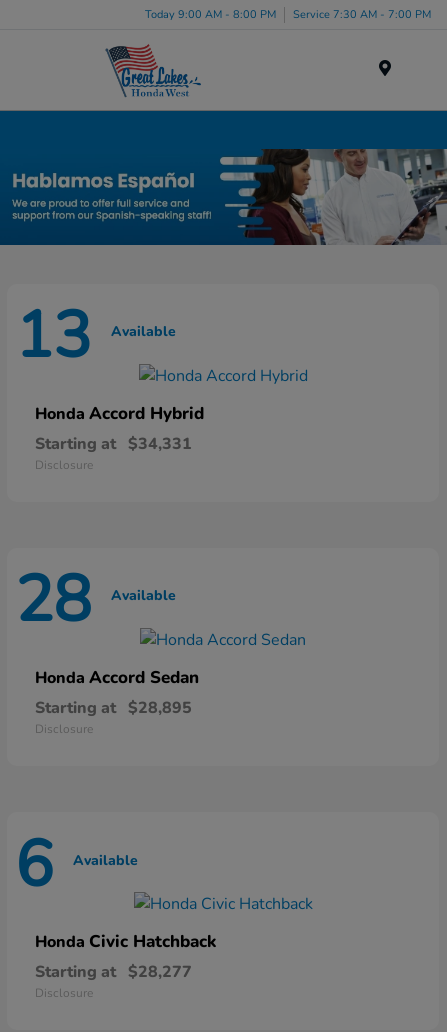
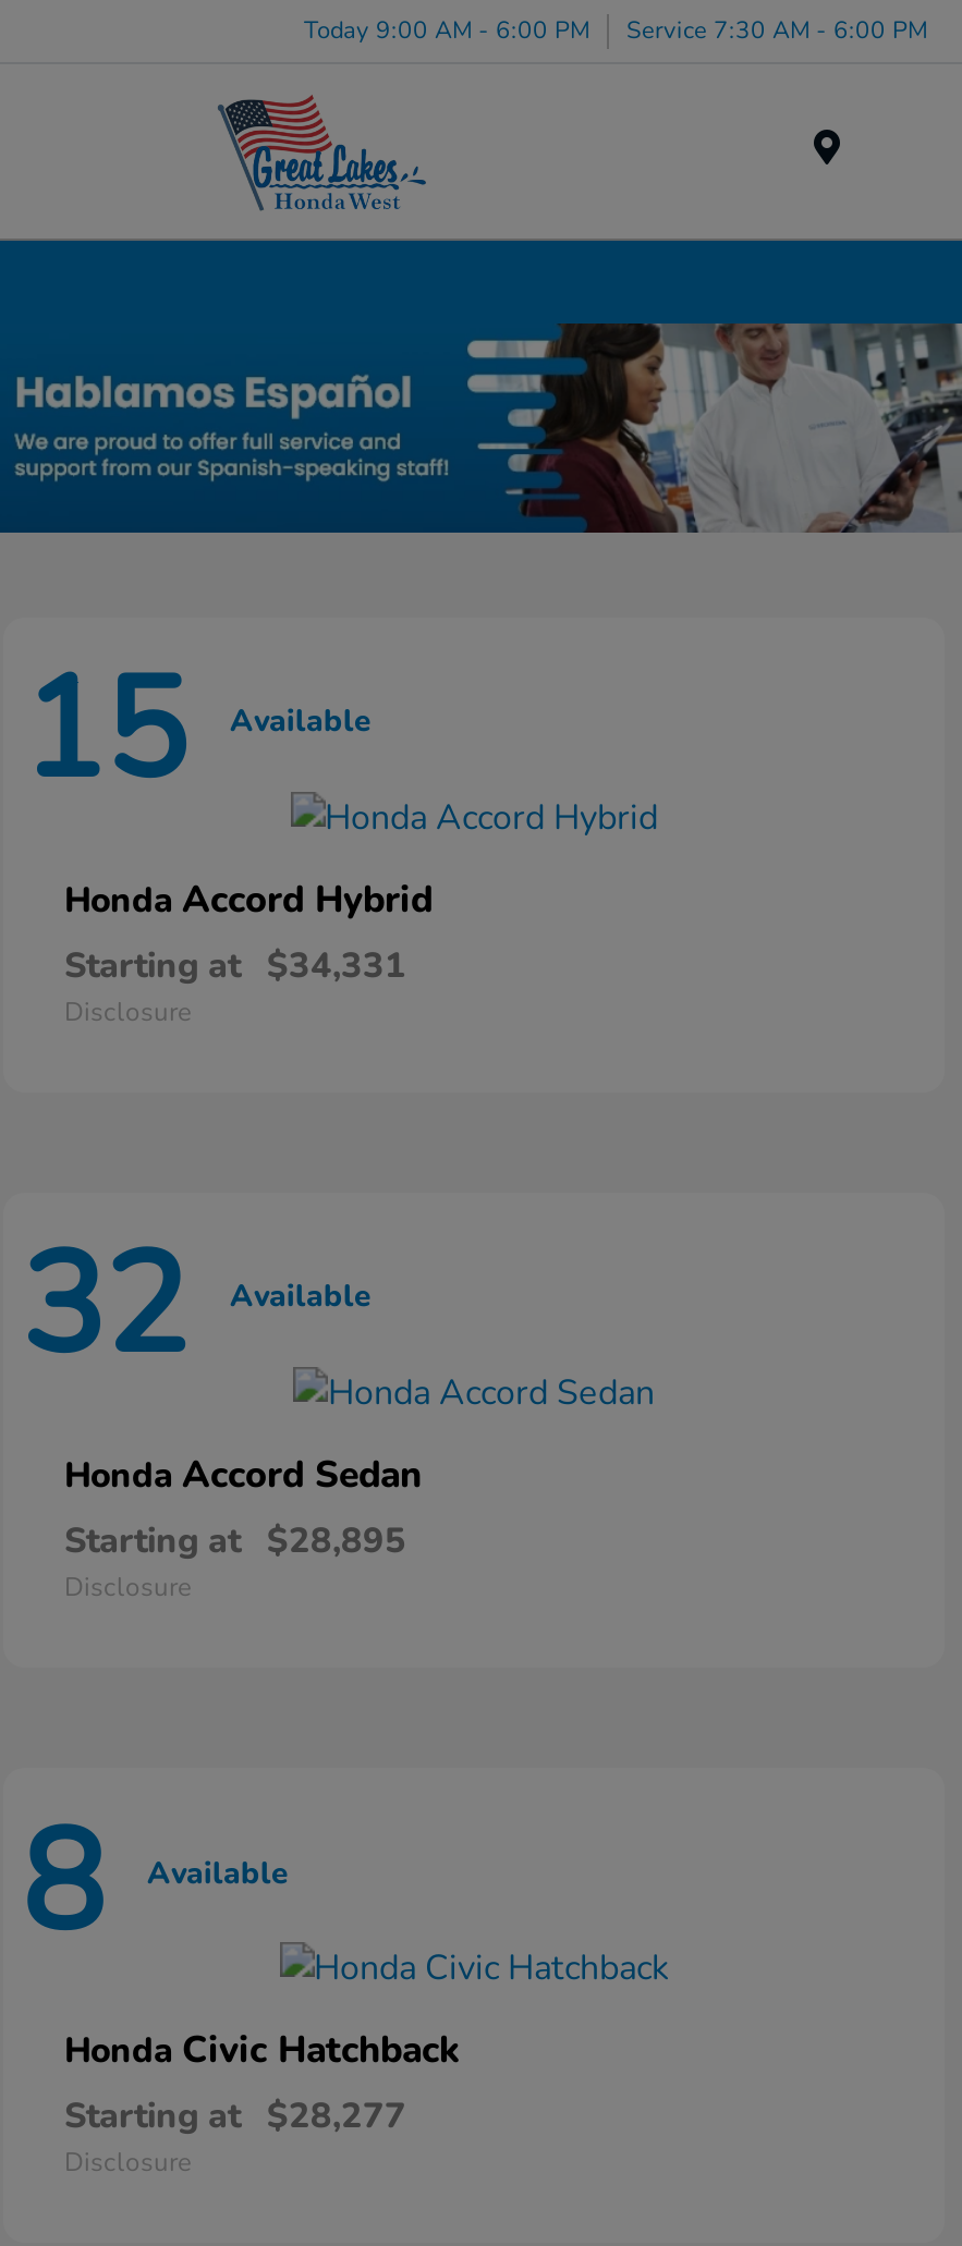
[145,6,276,21] Today 9:00 AM - 8:00 PM -> [304,13,589,46] Today 9:00 AM - 6:00 PM
[293,6,431,21] Service 7:30 AM - 7:00 PM -> [626,13,927,46] Service 7:30 AM - 6:00 PM
[15,292,176,380] 13 Available -> [21,635,372,827] 15 Available
[15,556,176,644] 28 Available -> [21,1211,372,1403] 32 Available
[15,820,138,908] 6 Available -> [21,1786,289,1978] 8 Available

